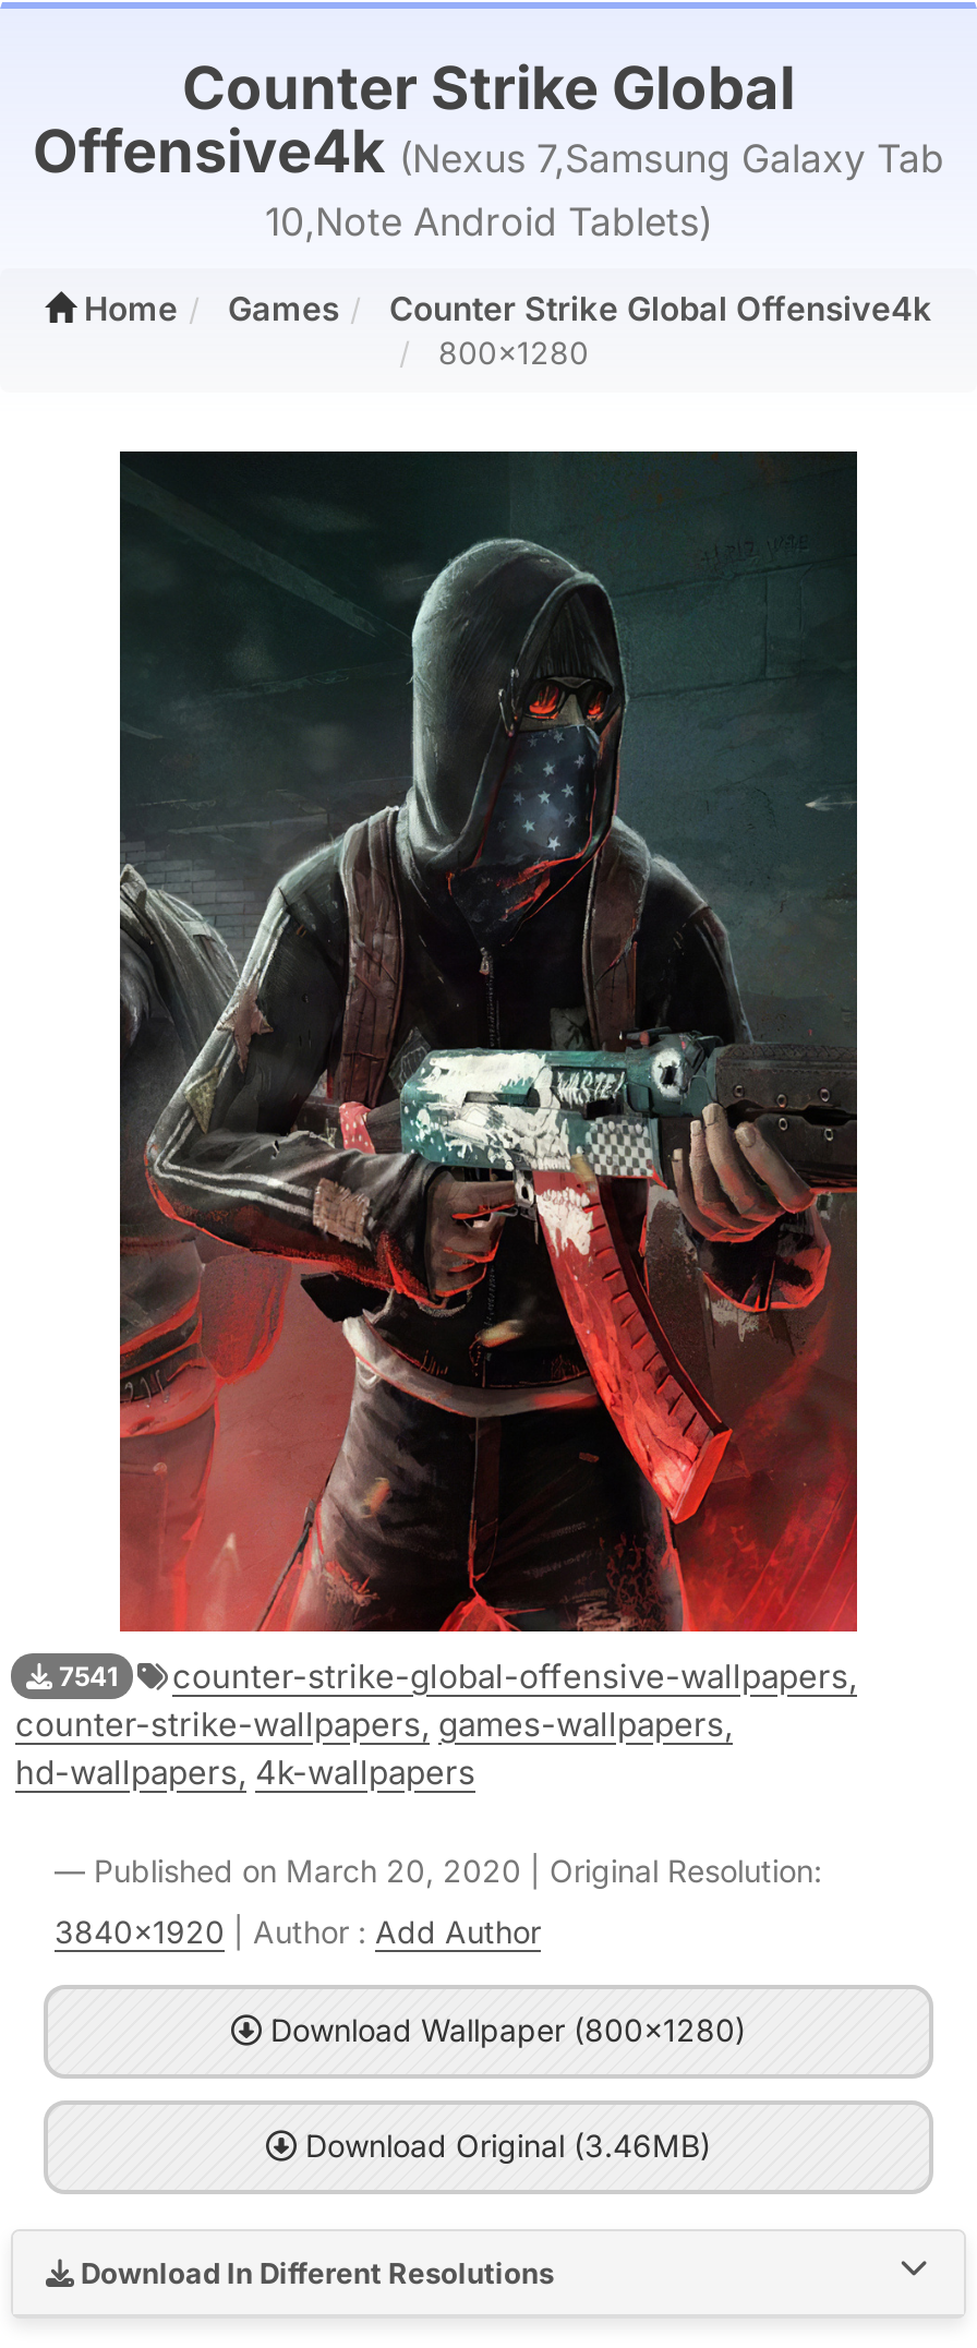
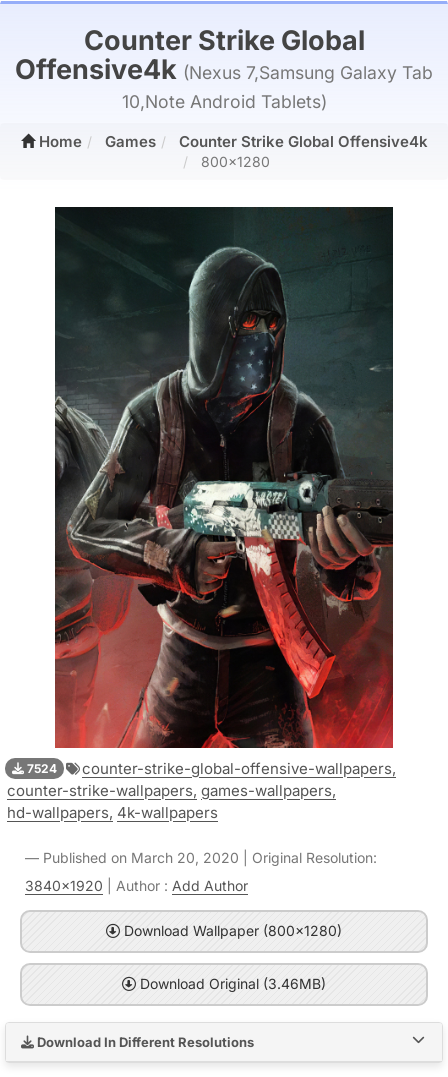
[52,1655,857,1696] 7541 counter-strike-global-offensive-wallpapers, -> [24,759,396,778] 7524 counter-strike-global-offensive-wallpapers,

